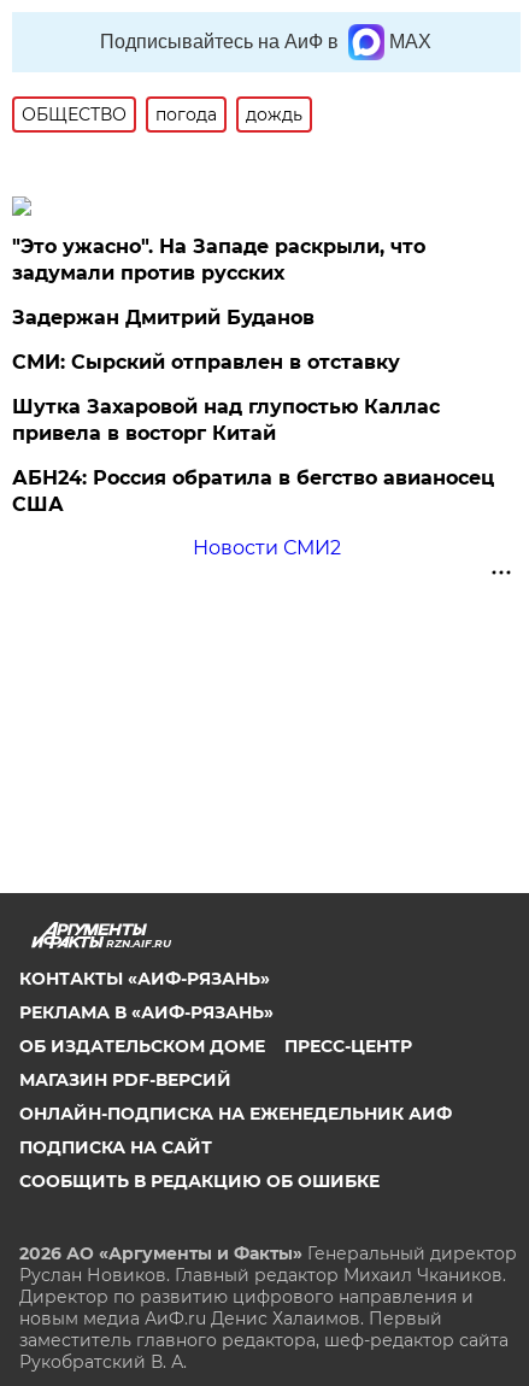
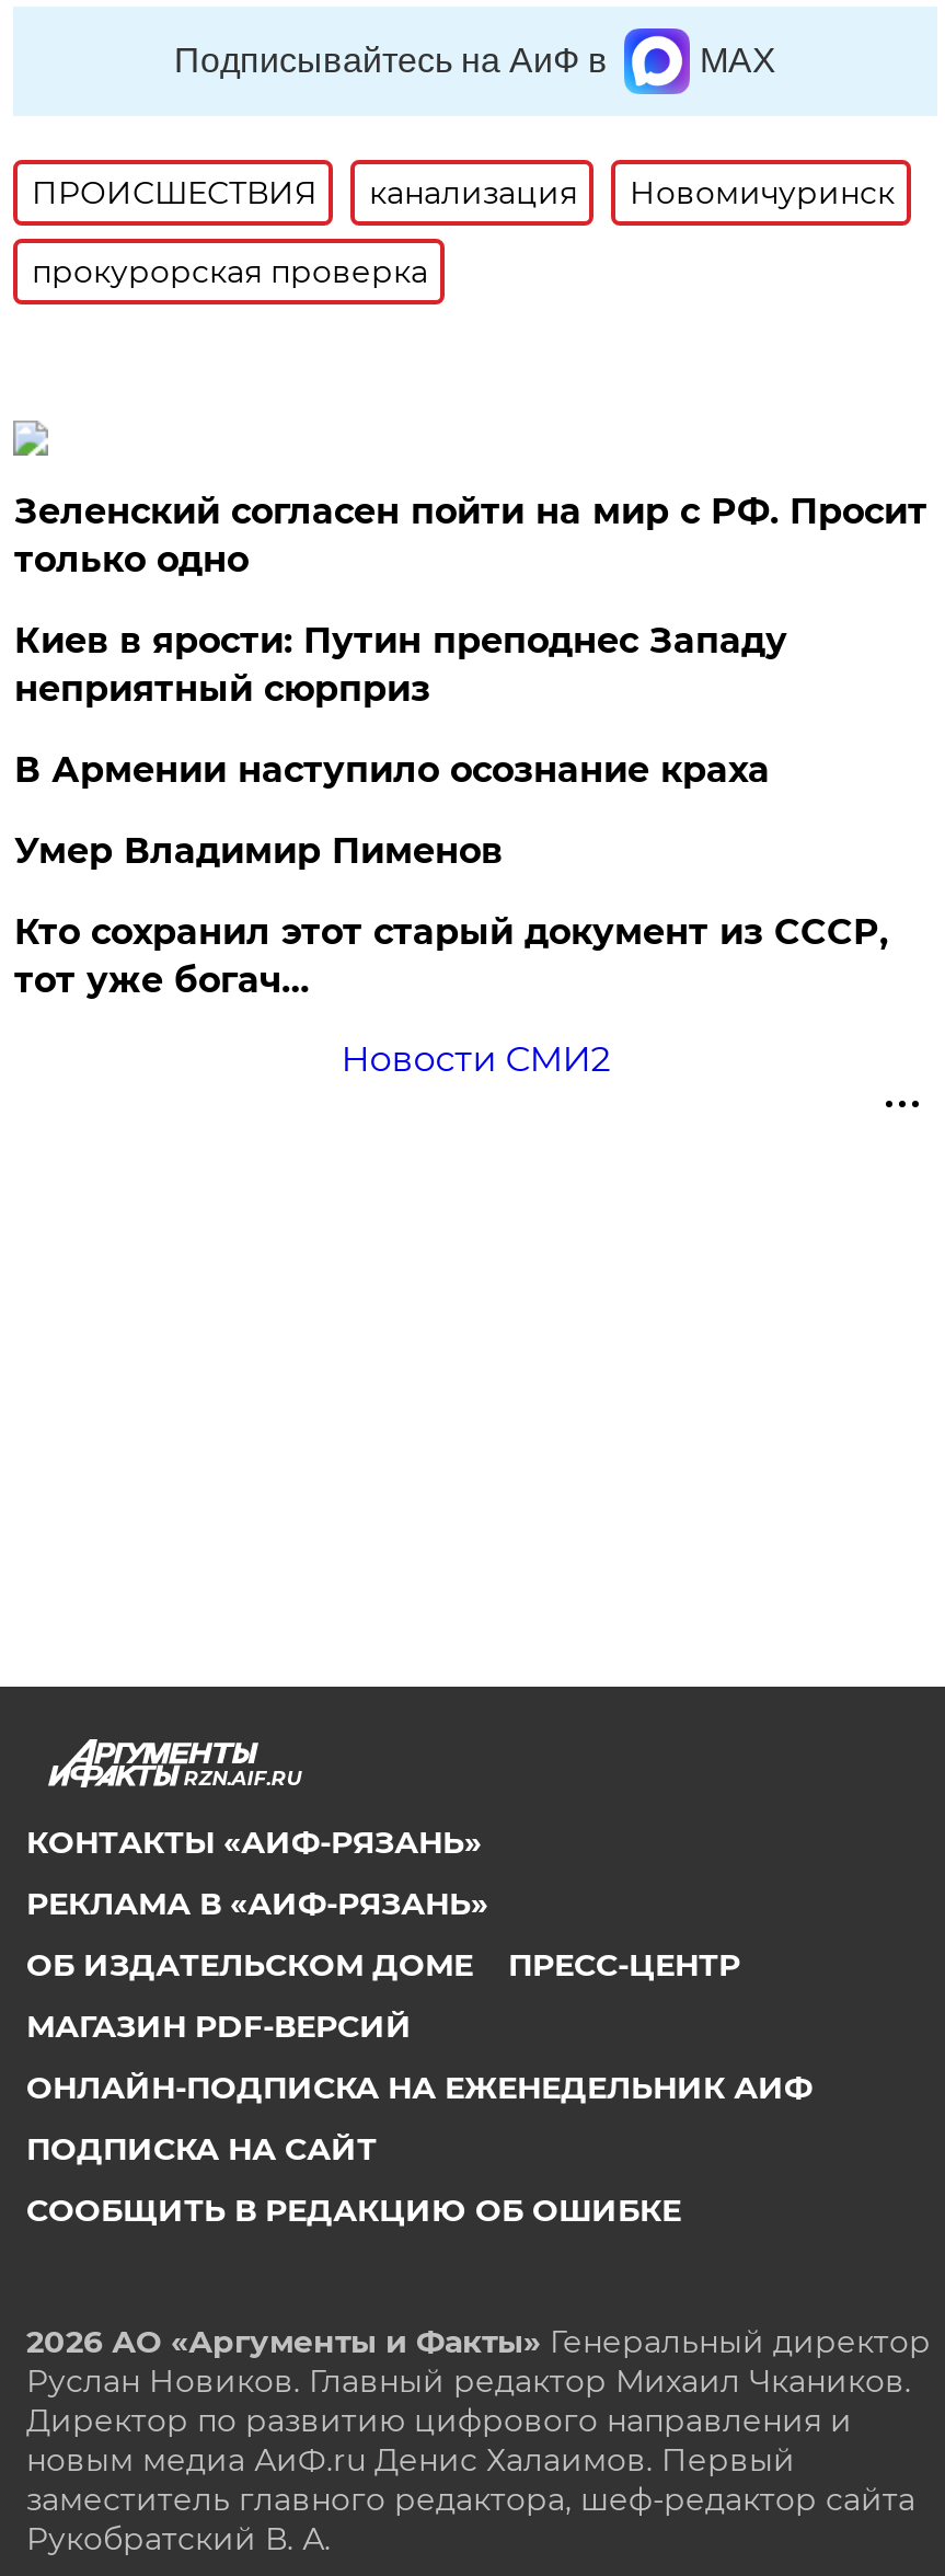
[22,103,303,125] ОБЩЕСТВО | погода | дождь -> [32,172,894,291] ПРОИСШЕСТВИЯ | канализация | Новомичуринск | прокурорская проверка
[13,235,495,515] "Это ужасно". На Западе раскрыли, что | задумали против русских | Задержан Дмитрий Буданов | СМИ: Сырский отправлен в отставку | Шутка Захаровой над глупостью Каллас | привела в восторг Китай | АБН24: Россия обратила в бегство авианосец | США -> [14,490,927,1000] Зеленский согласен пойти на мир с РФ. Просит | только одно | Киев в ярости: Путин преподнес Западу | неприятный сюрприз | В Армении наступило осознание краха | Умер Владимир Пименов | Кто сохранил этот старый документ из СССР, | тот уже богач…

